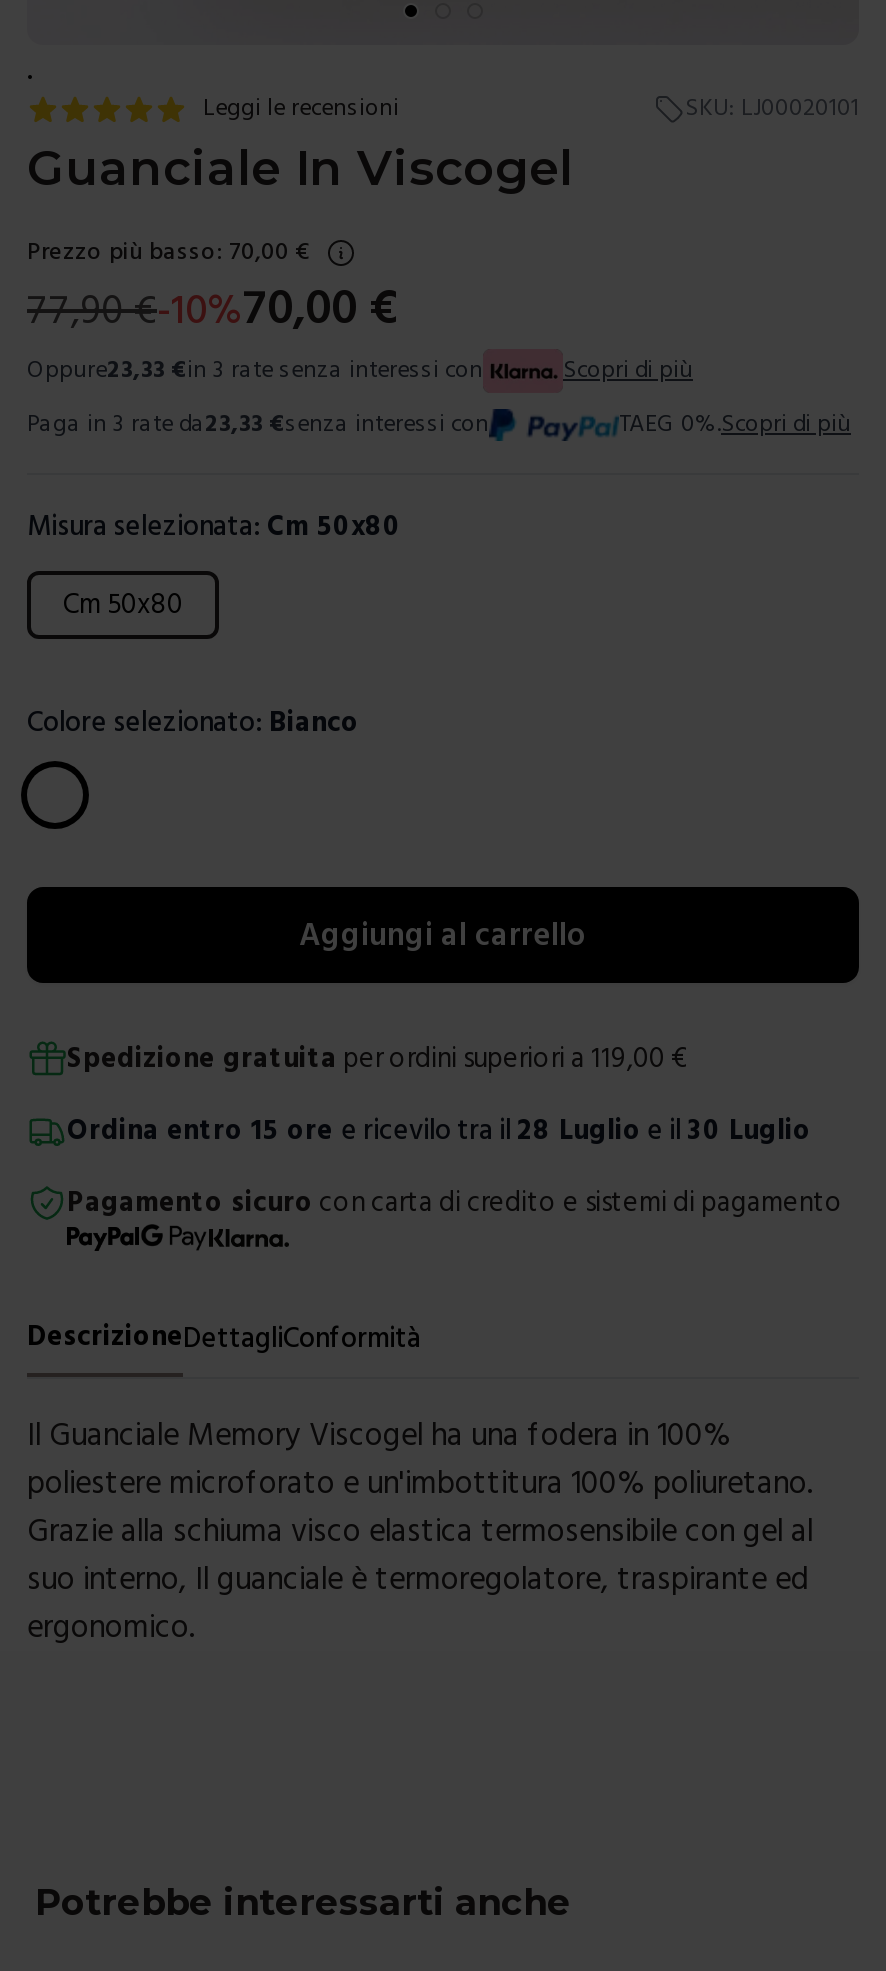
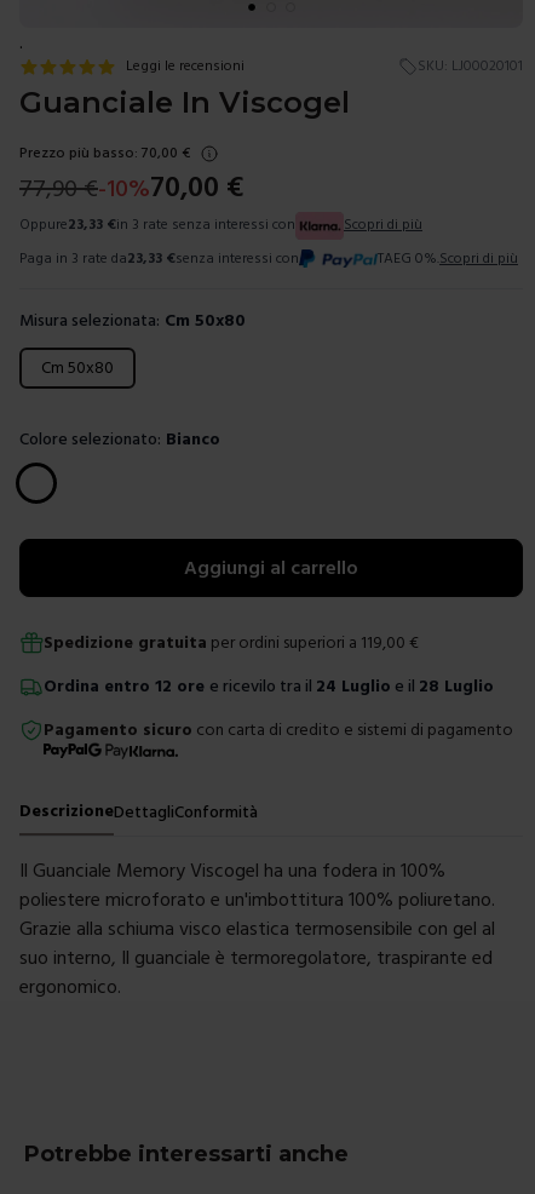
[67,1111,811,1151] Ordina entro 15 ore e ricevilo tra il 28 Luglio e il 30 Luglio -> [44,674,494,698] Ordina entro 12 ore e ricevilo tra il 24 Luglio e il 28 Luglio

